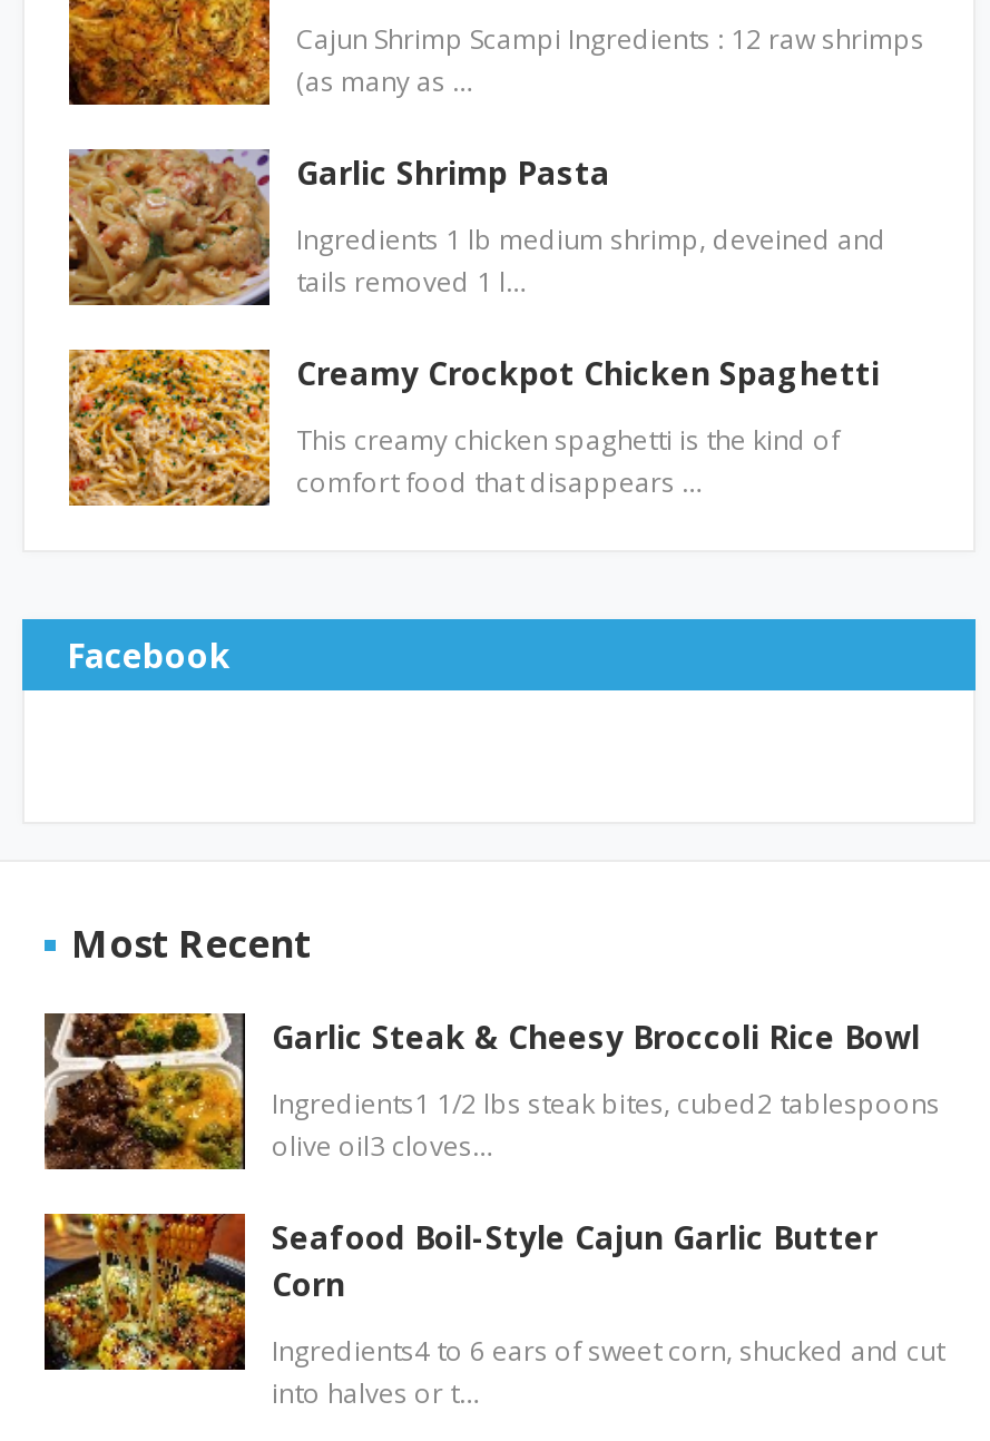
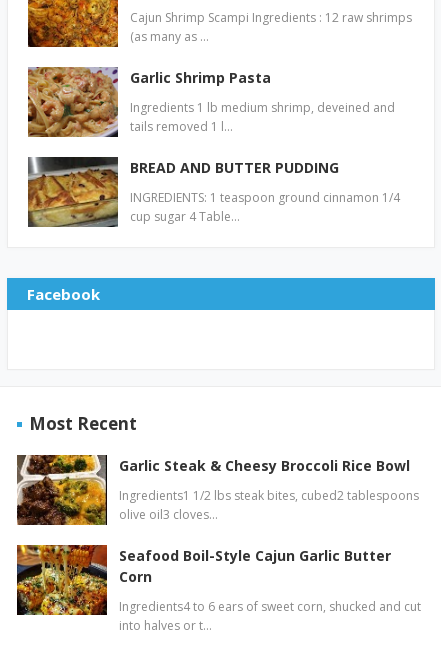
[67,347,880,508] [image] | Creamy Crockpot Chicken Spaghetti -> [27,156,339,228] [image] | BREAD AND BUTTER PUDDING
[296,420,840,500] This creamy chicken spaghetti is the kind of | comfort food that disappears … -> [130,188,400,224] INGREDIENTS: 1 teaspoon ground cinnamon 1/4 | cup sugar 4 Table…

